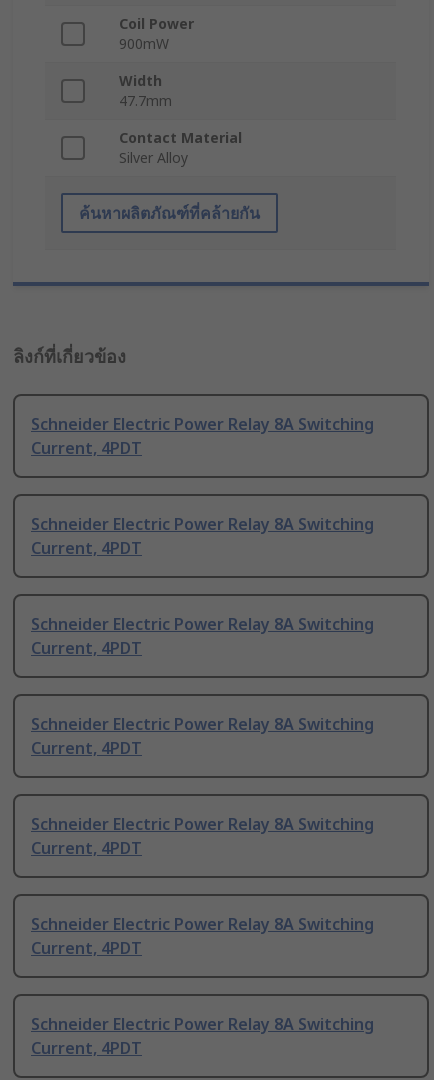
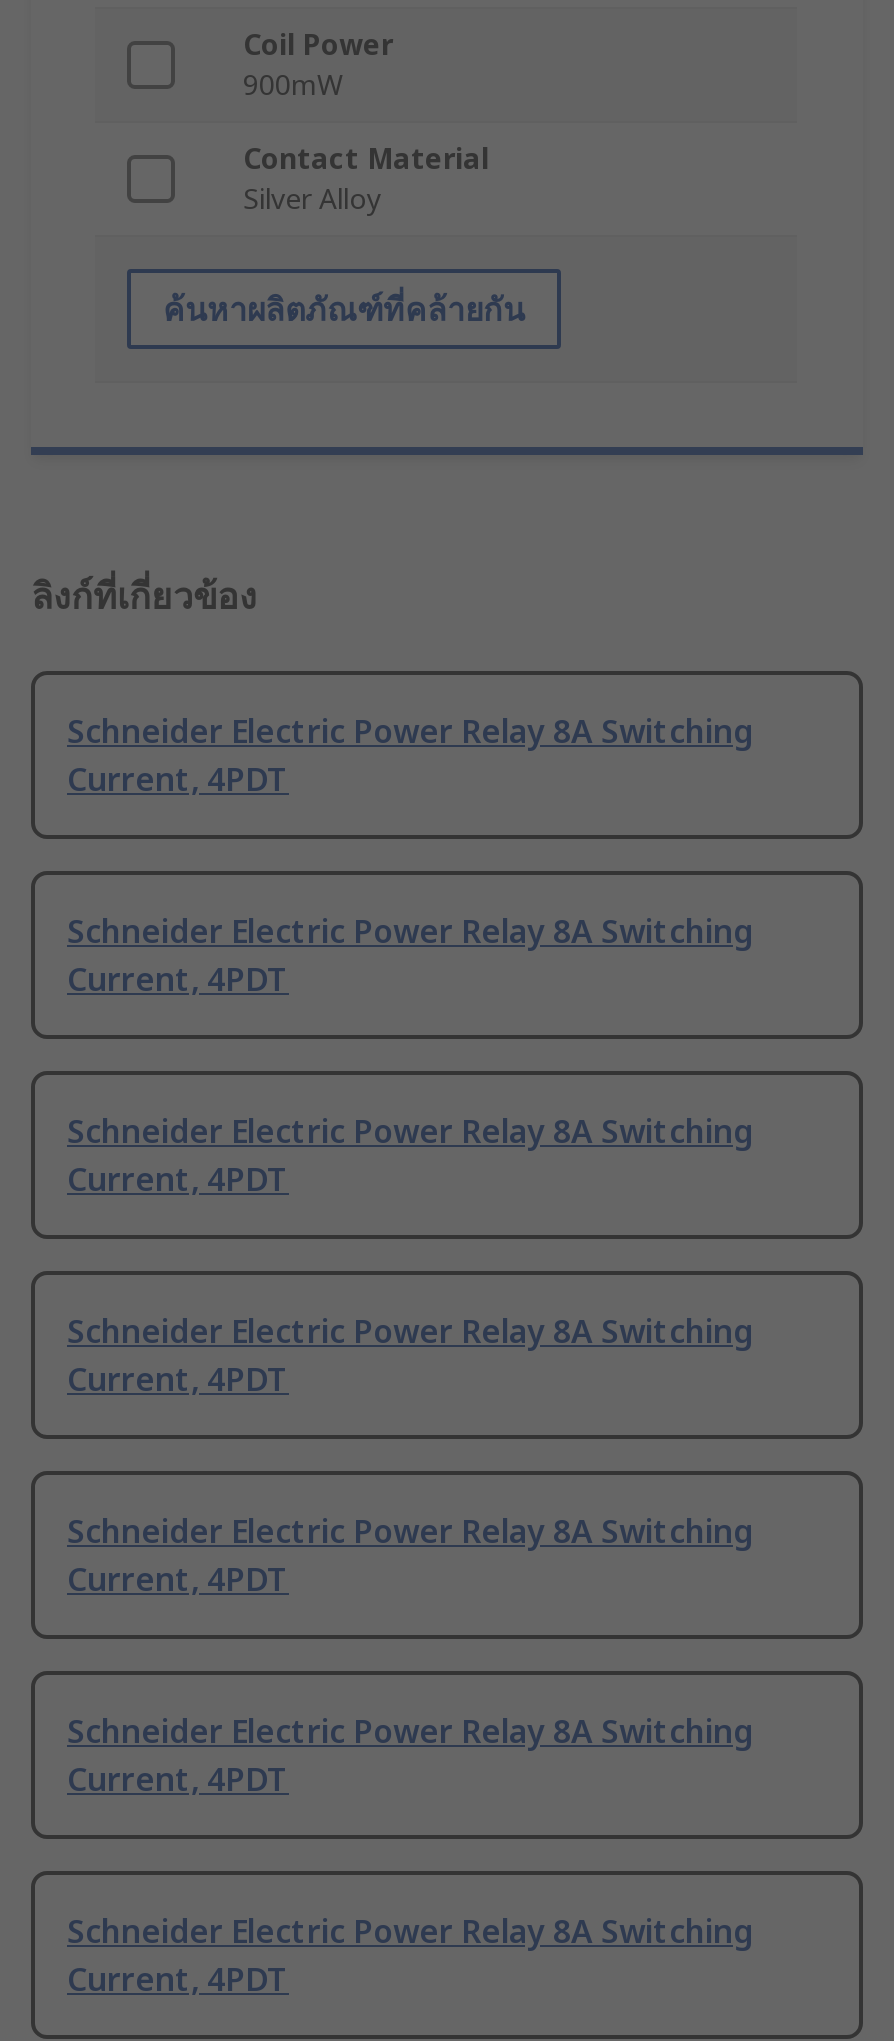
[119,70,172,109] Width | 47.7mm -> none

